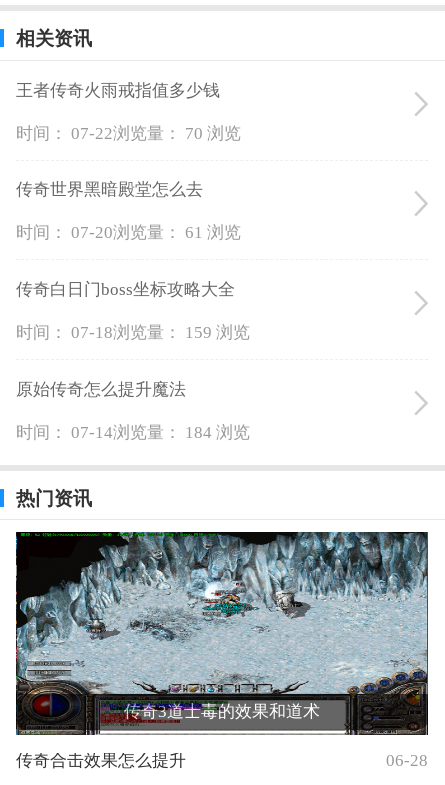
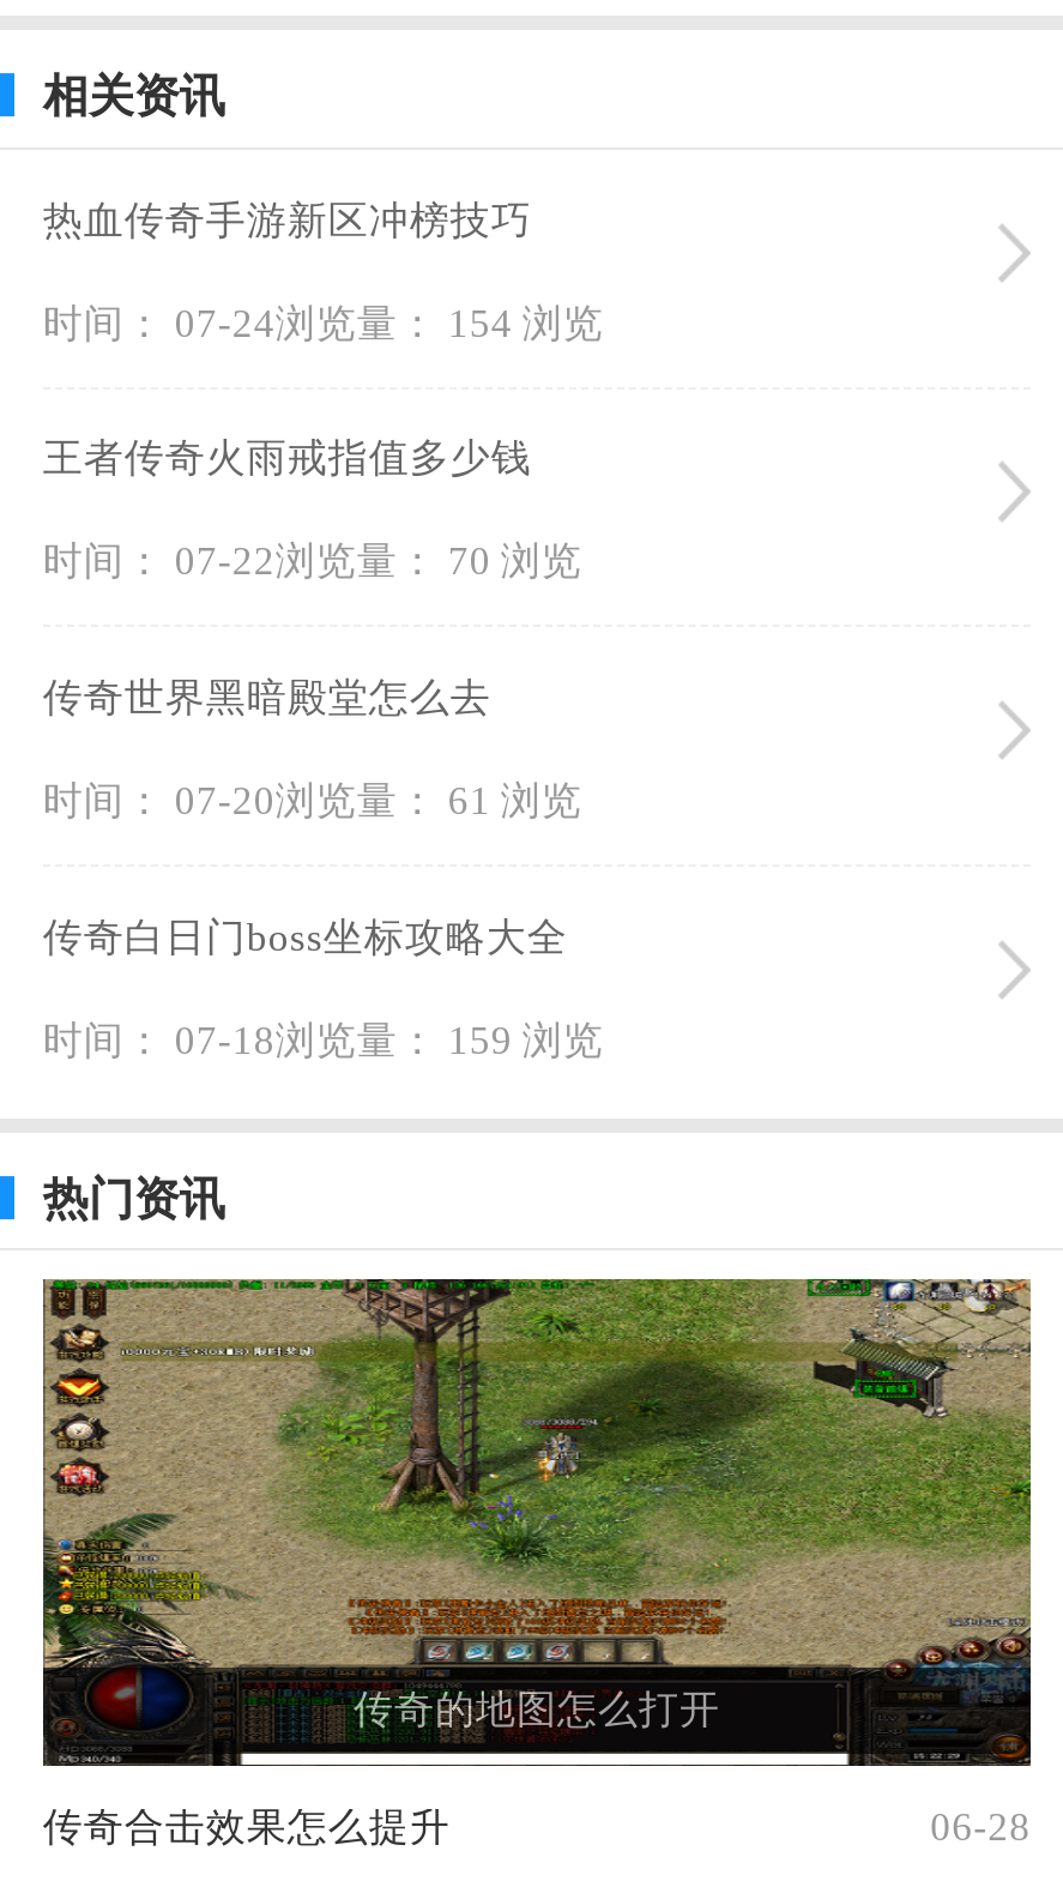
none -> [43,197,604,346] 热血传奇手游新区冲榜技巧 | 时间： 07-24浏览量： 154 浏览
moved [16,81,250,342] -> [43,436,604,1063]: 王者传奇火雨戒指值多少钱 | 时间： 07-22浏览量： 70 浏览 | 传奇世界黑暗殿堂怎么去 | 时间： 07-20浏览量： 61 浏览 | 传奇白日门boss坐标攻略大全 | 时间： 07-18浏览量： 159 浏览
[16,380,250,442] 原始传奇怎么提升魔法 | 时间： 07-14浏览量： 184 浏览 -> none
[15,531,429,736] [image] | 传奇3道士毒的效果和道术 -> [41,1277,1033,1764] [image] | 传奇的地图怎么打开

